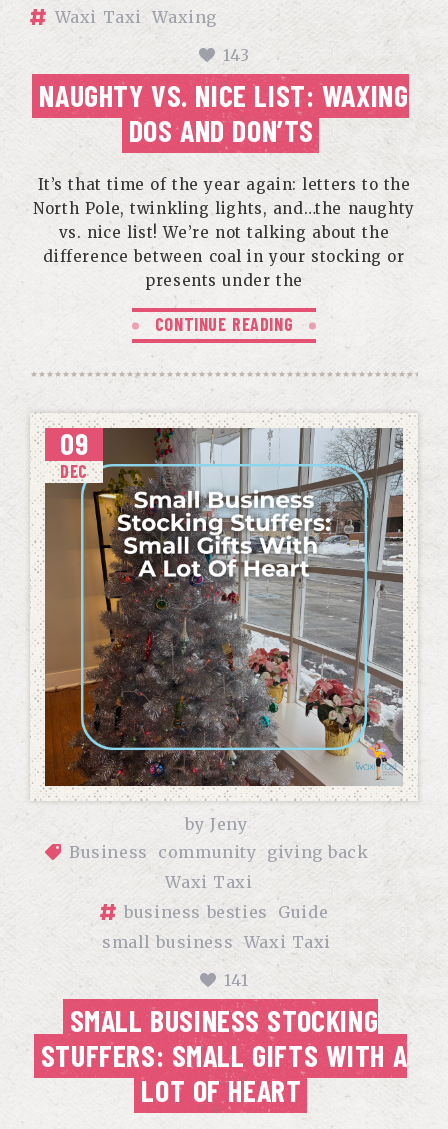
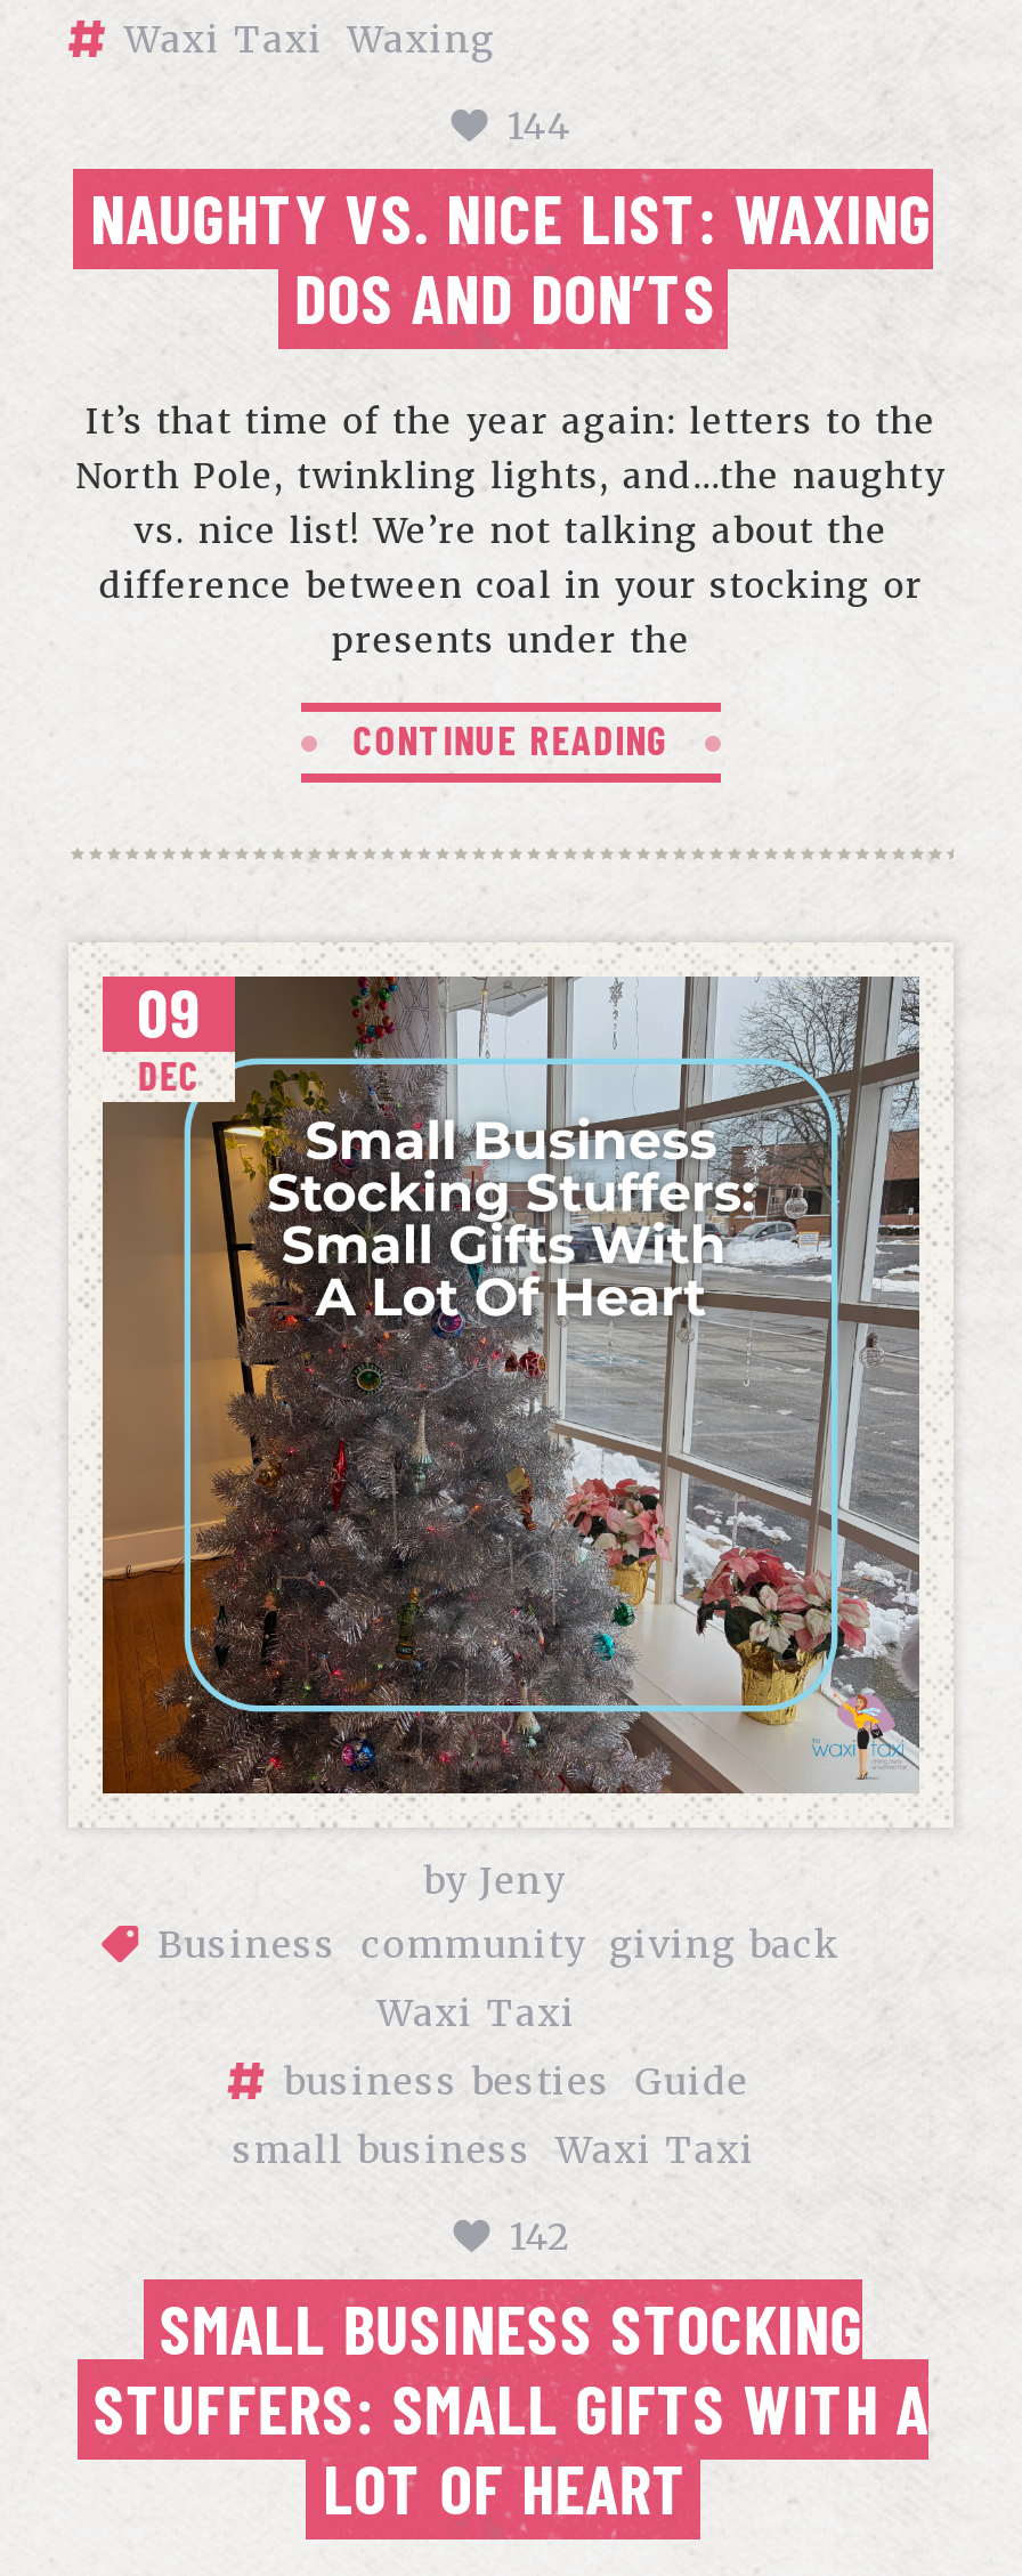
[223,45,249,65] 143 -> [507,103,571,148] 144
[224,970,248,990] 141 -> [510,2213,568,2259] 142

